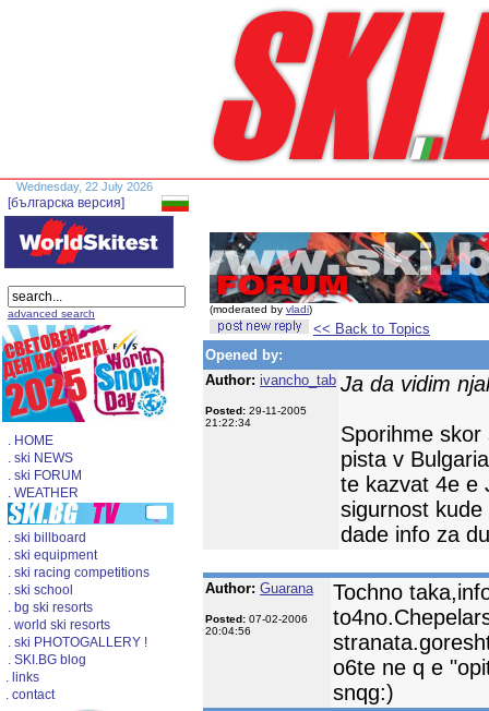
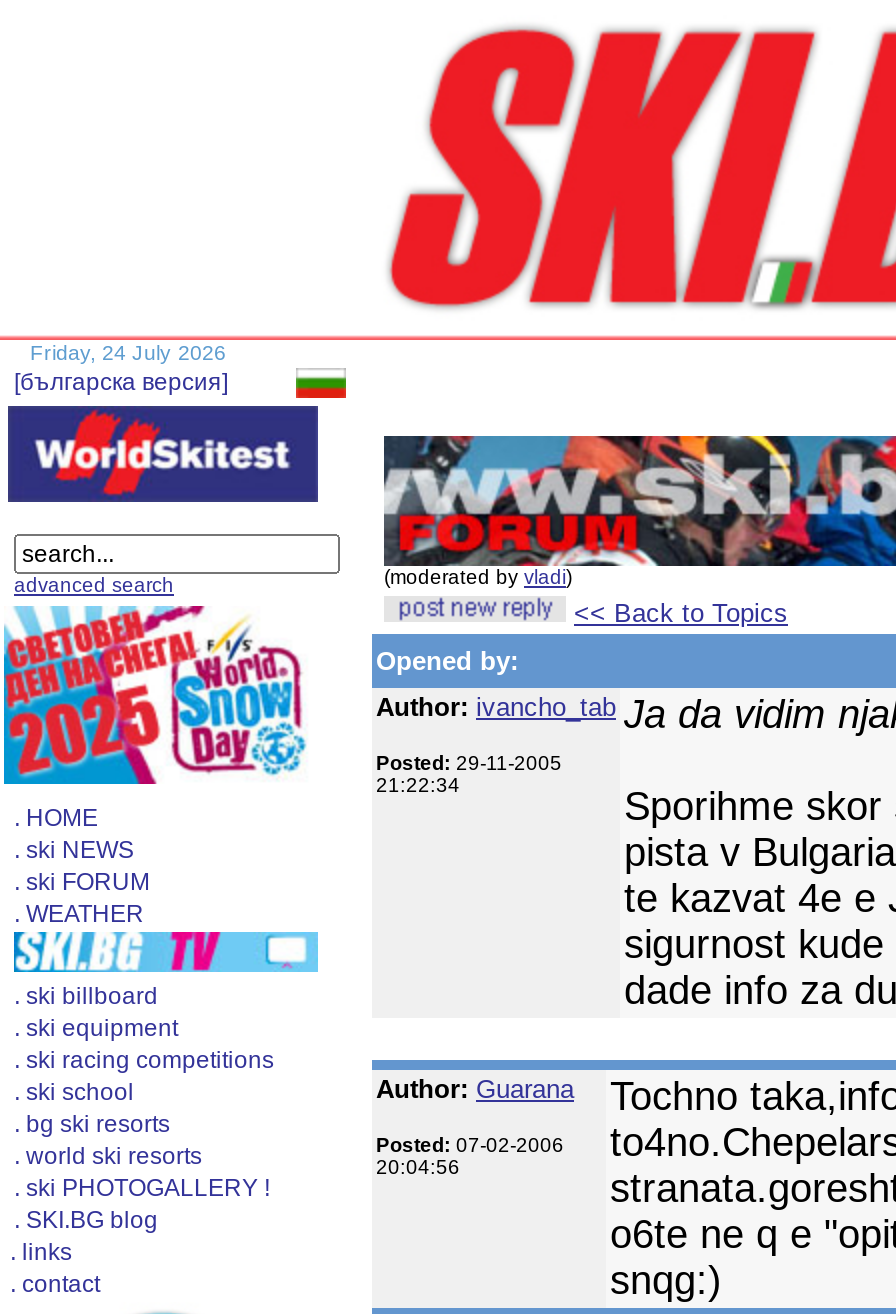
[0,180,153,193] Wednesday, 22 July 2026 -> [0,340,226,364] Friday, 24 July 2026

